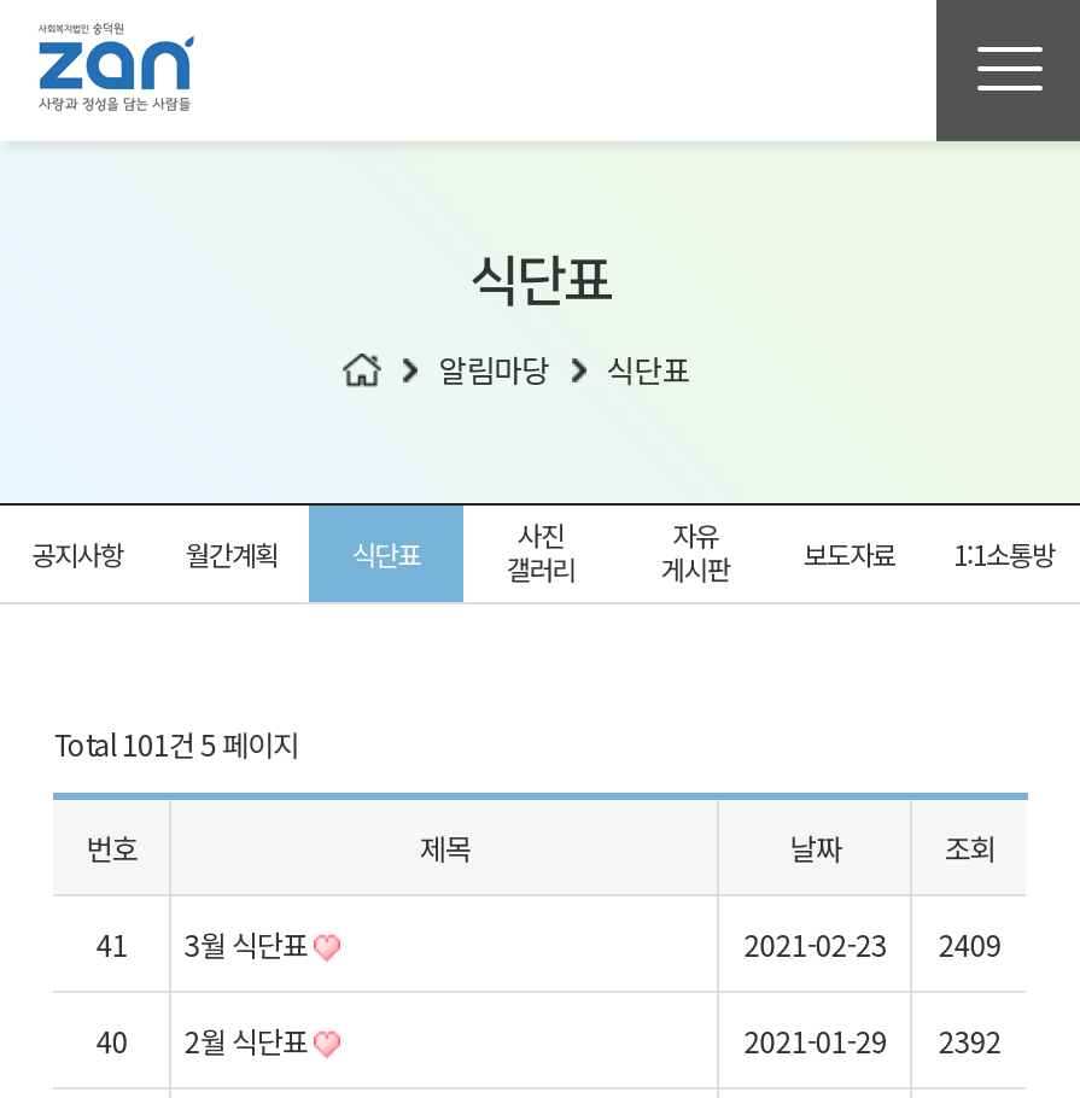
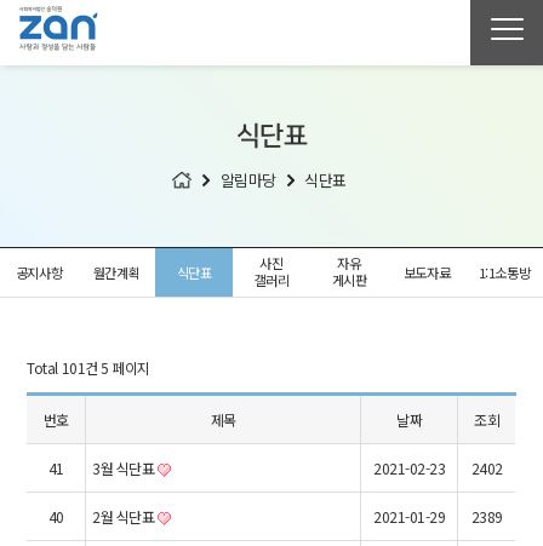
[744,923,1001,964] 2021-02-23 2409 -> [374,458,503,478] 2021-02-23 2402
[744,1020,1001,1061] 2021-01-29 2392 -> [374,506,503,527] 2021-01-29 2389

